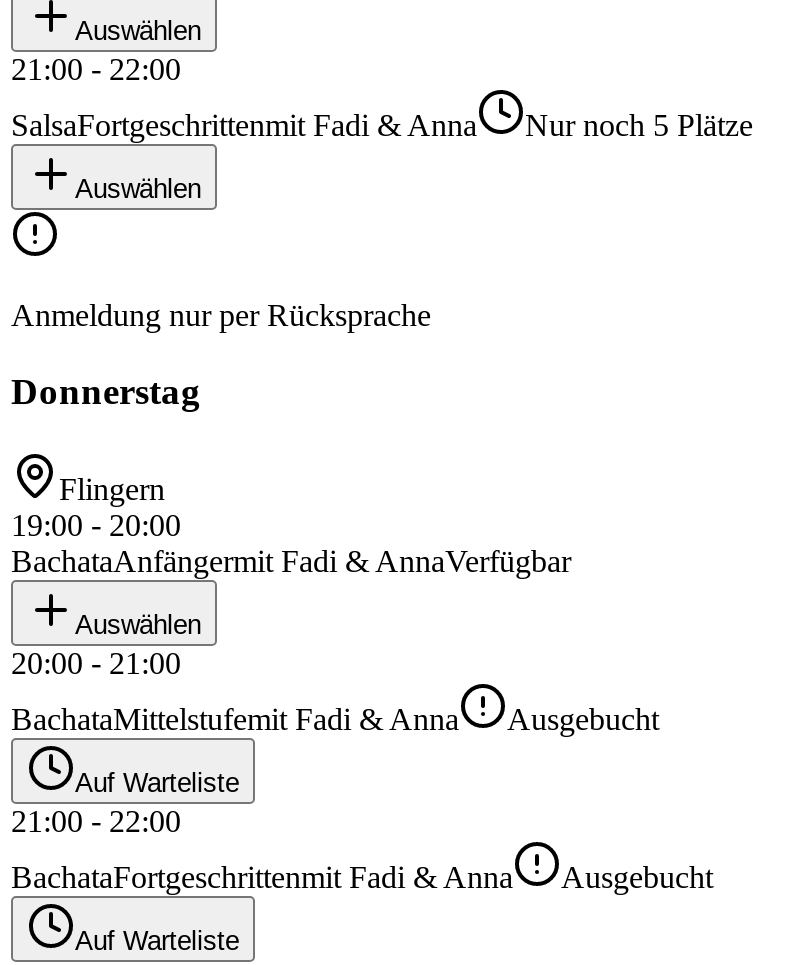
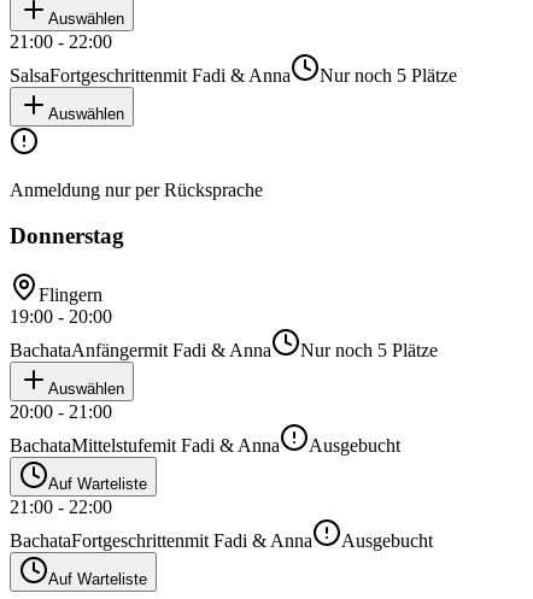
[11,544,571,578] BachataAnfängermit Fadi & AnnaVerfügbar -> [10,340,438,360] BachataAnfängermit Fadi & Anna | Nur noch 5 Plätze

